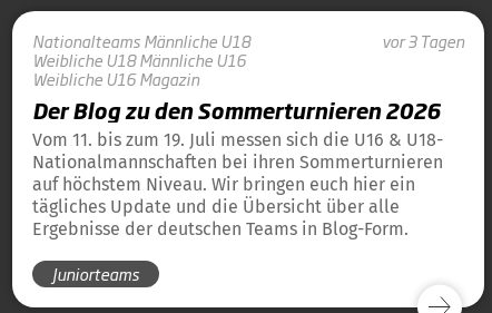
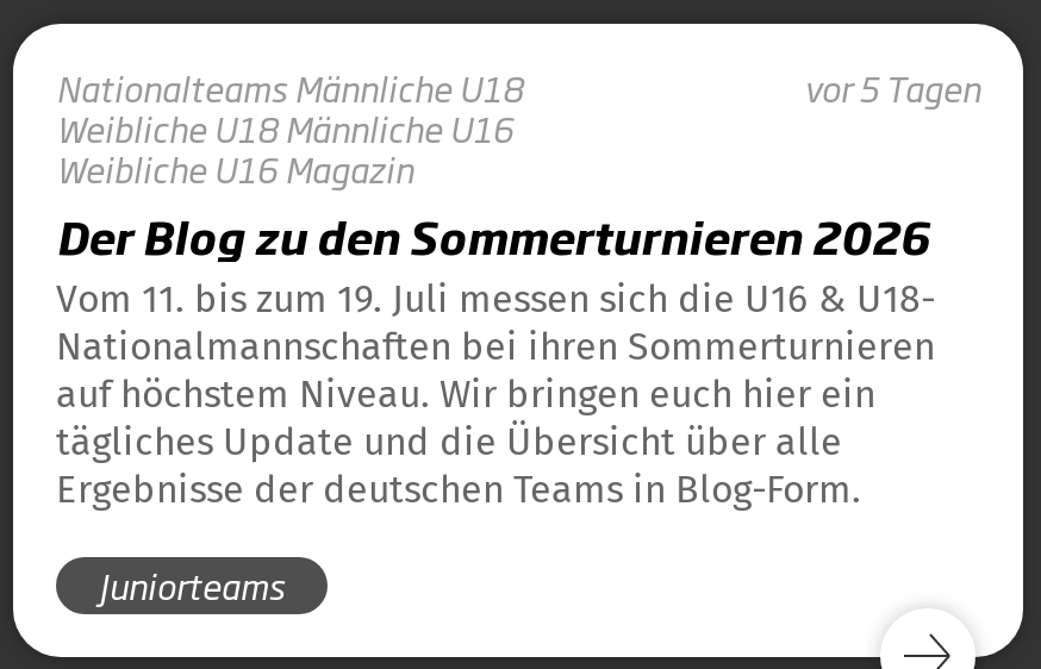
[382,29,464,52] vor 3 Tagen -> [804,62,980,112] vor 5 Tagen

